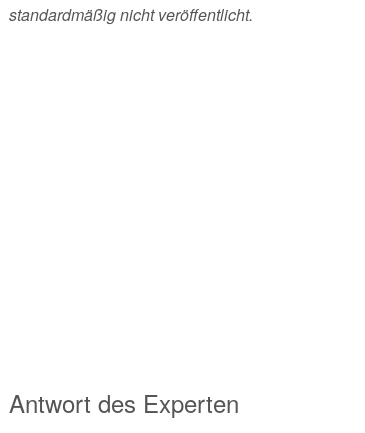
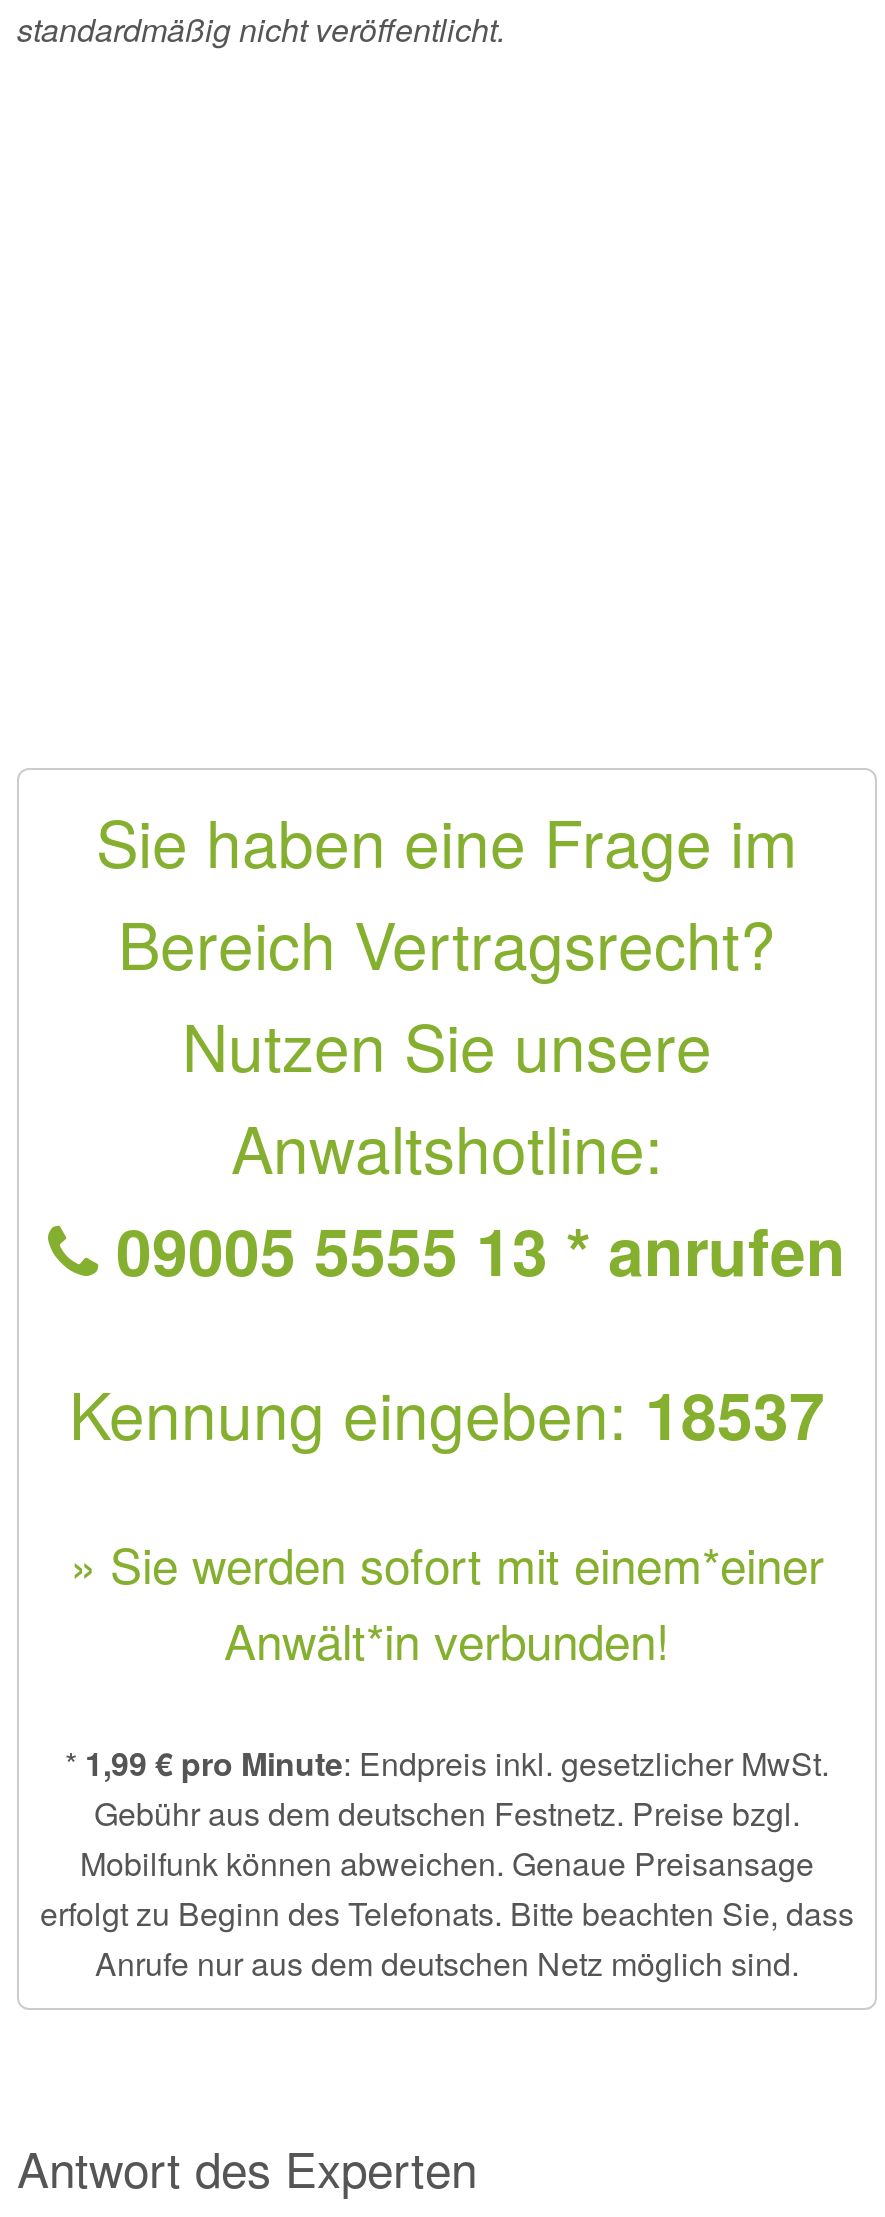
none -> [40,794,854,1986] Sie haben eine Frage im | Bereich Vertragsrecht? | Nutzen Sie unsere | Anwaltshotline: | 09005 5555 13 * anrufen | Kennung eingeben: 18537 | » Sie werden sofort mit einem*einer | Anwält*in verbunden! | * 1,99 € pro Minute: Endpreis inkl. gesetzlicher MwSt. | Gebühr aus dem deutschen Festnetz. Preise bzgl. | Mobilfunk können abweichen. Genaue Preisansage | erfolgt zu Beginn des Telefonats. Bitte beachten Sie, dass | Anrufe nur aus dem deutschen Netz möglich sind.

